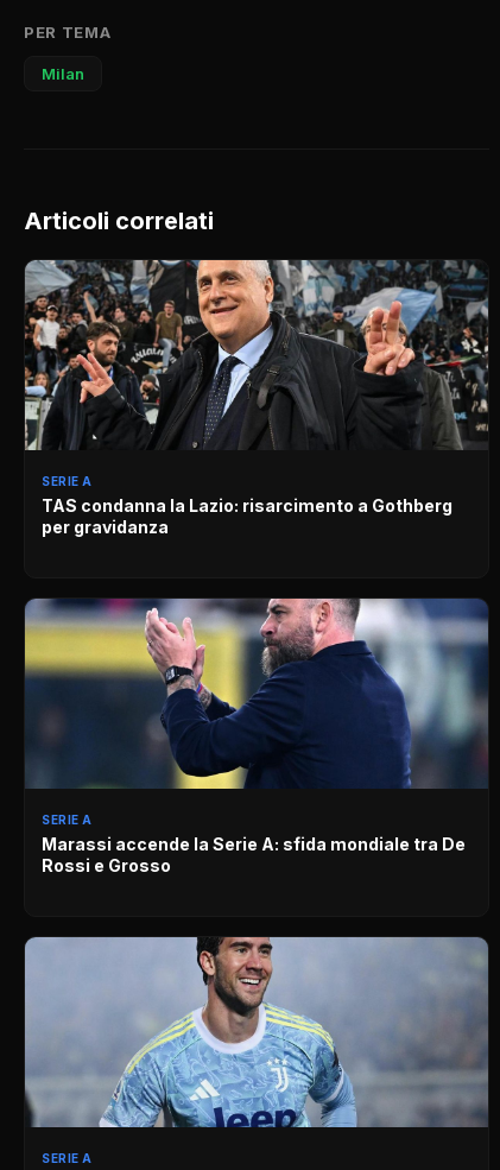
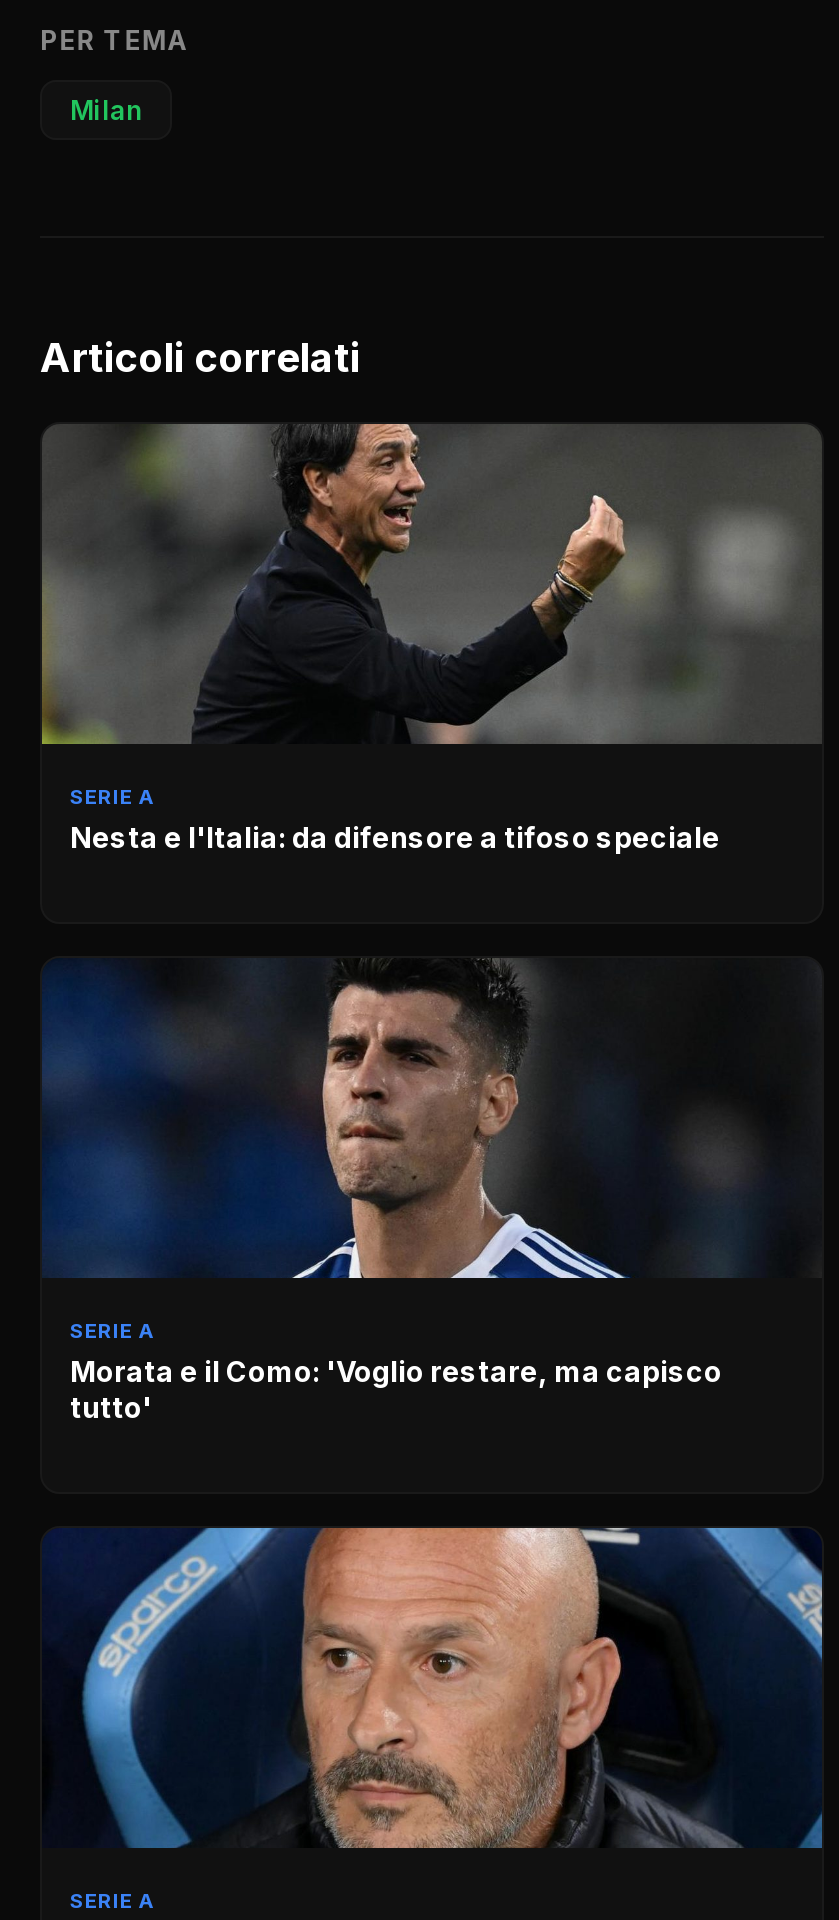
[24,259,488,537] [image] | TAS condanna la Lazio: risarcimento a Gothberg | per gravidanza -> [40,422,822,855] [image] | Nesta e l'Italia: da difensore a tifoso speciale
[24,597,489,876] [image] | Marassi accende la Serie A: sfida mondiale tra De | Rossi e Grosso -> [42,958,820,1424] [image] | Morata e il Como: 'Voglio restare, ma capisco | tutto'
[24,936,489,1128] [image] -> [42,1526,822,1850] [image]

